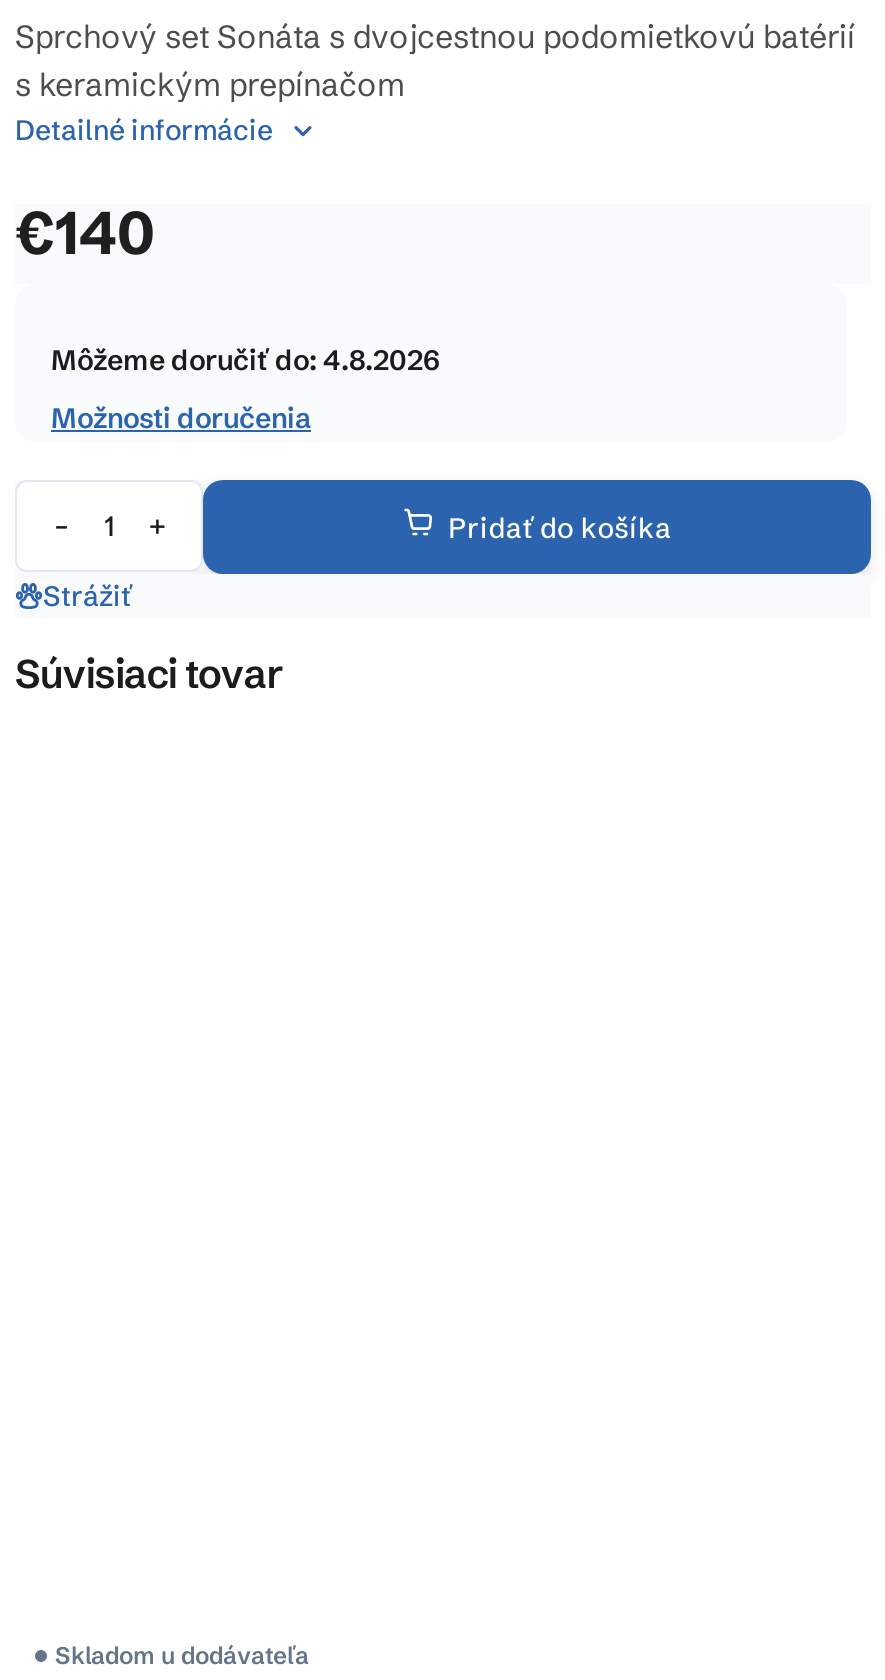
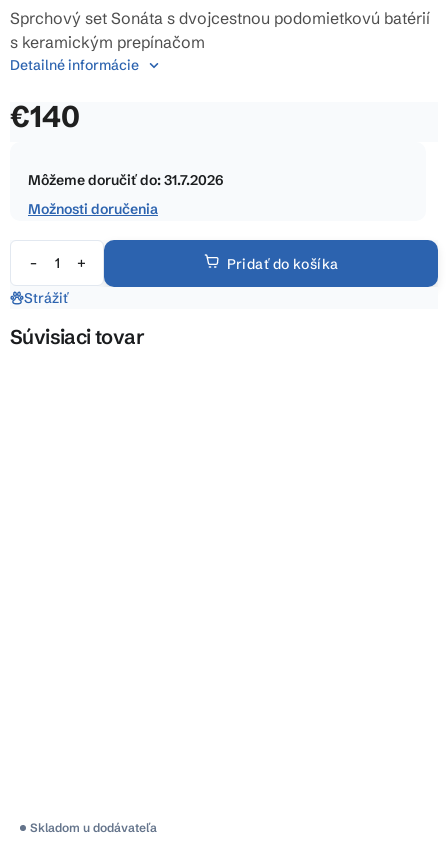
[51,341,441,377] Môžeme doručiť do: 4.8.2026 -> [28,171,224,189] Môžeme doručiť do: 31.7.2026

